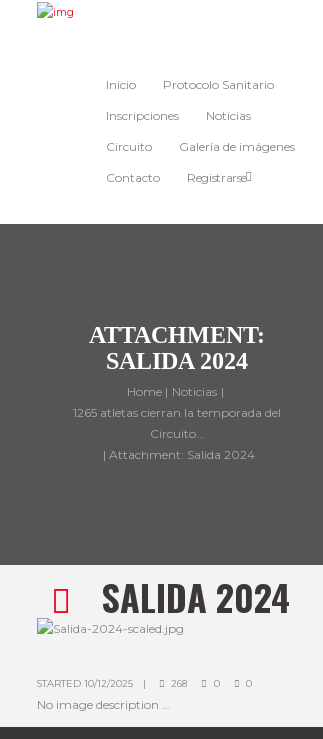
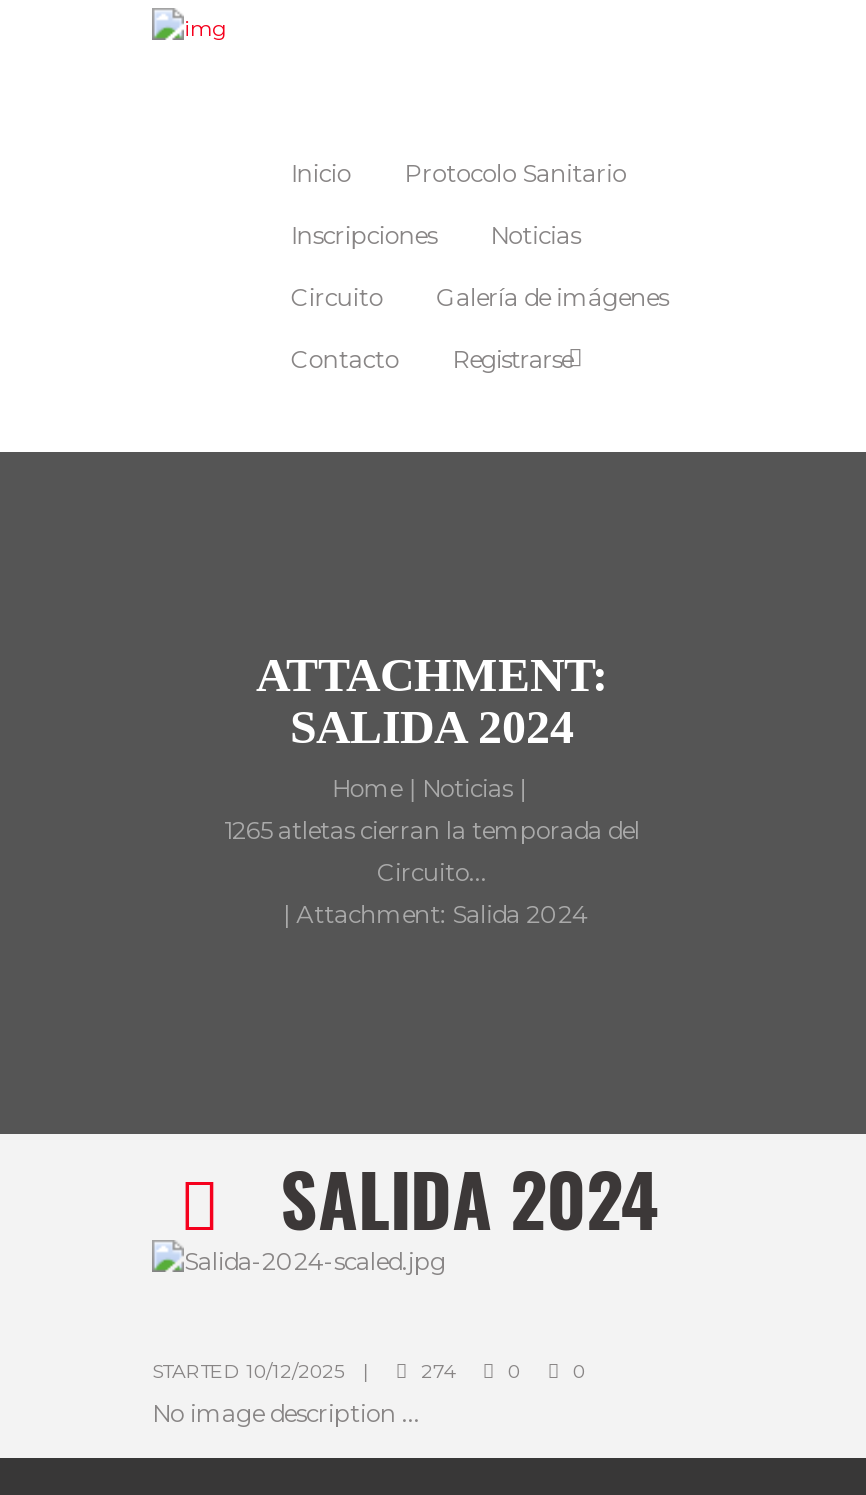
[171,678,187,689] 268 -> [421,1361,455,1383] 274

